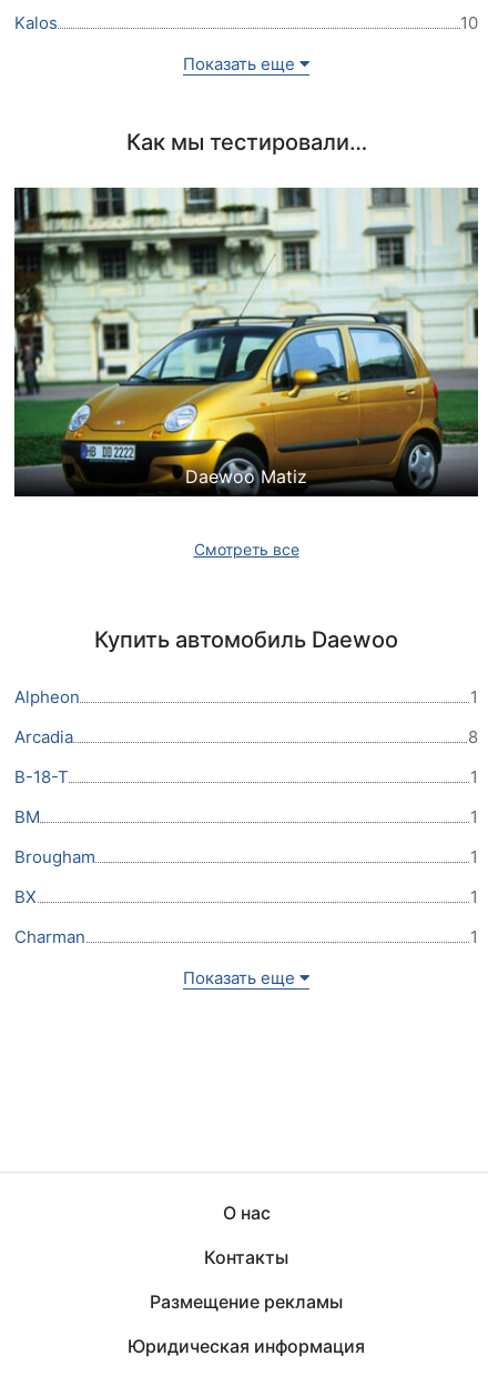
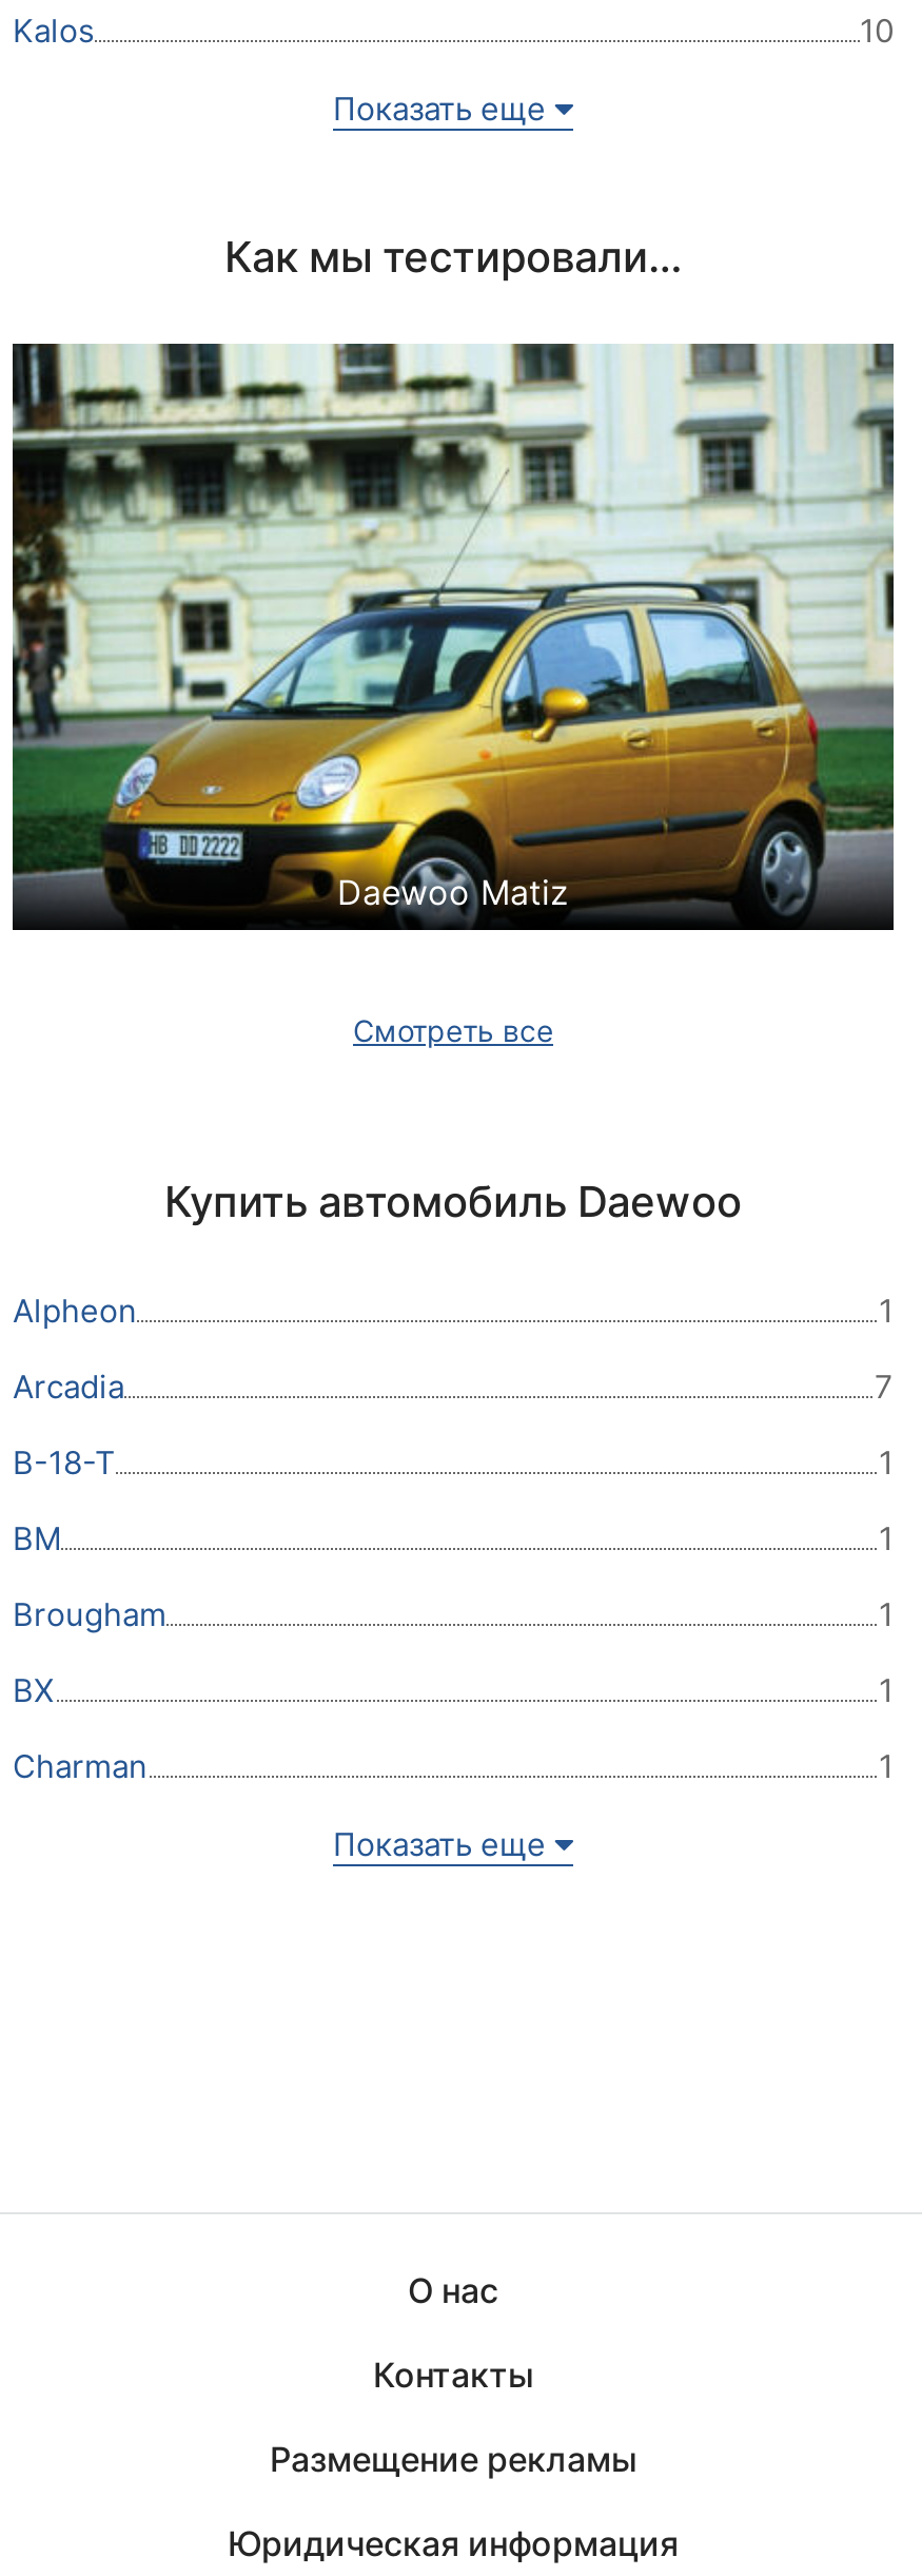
[468,727,478,748] 8 -> [875,1367,894,1407] 7

